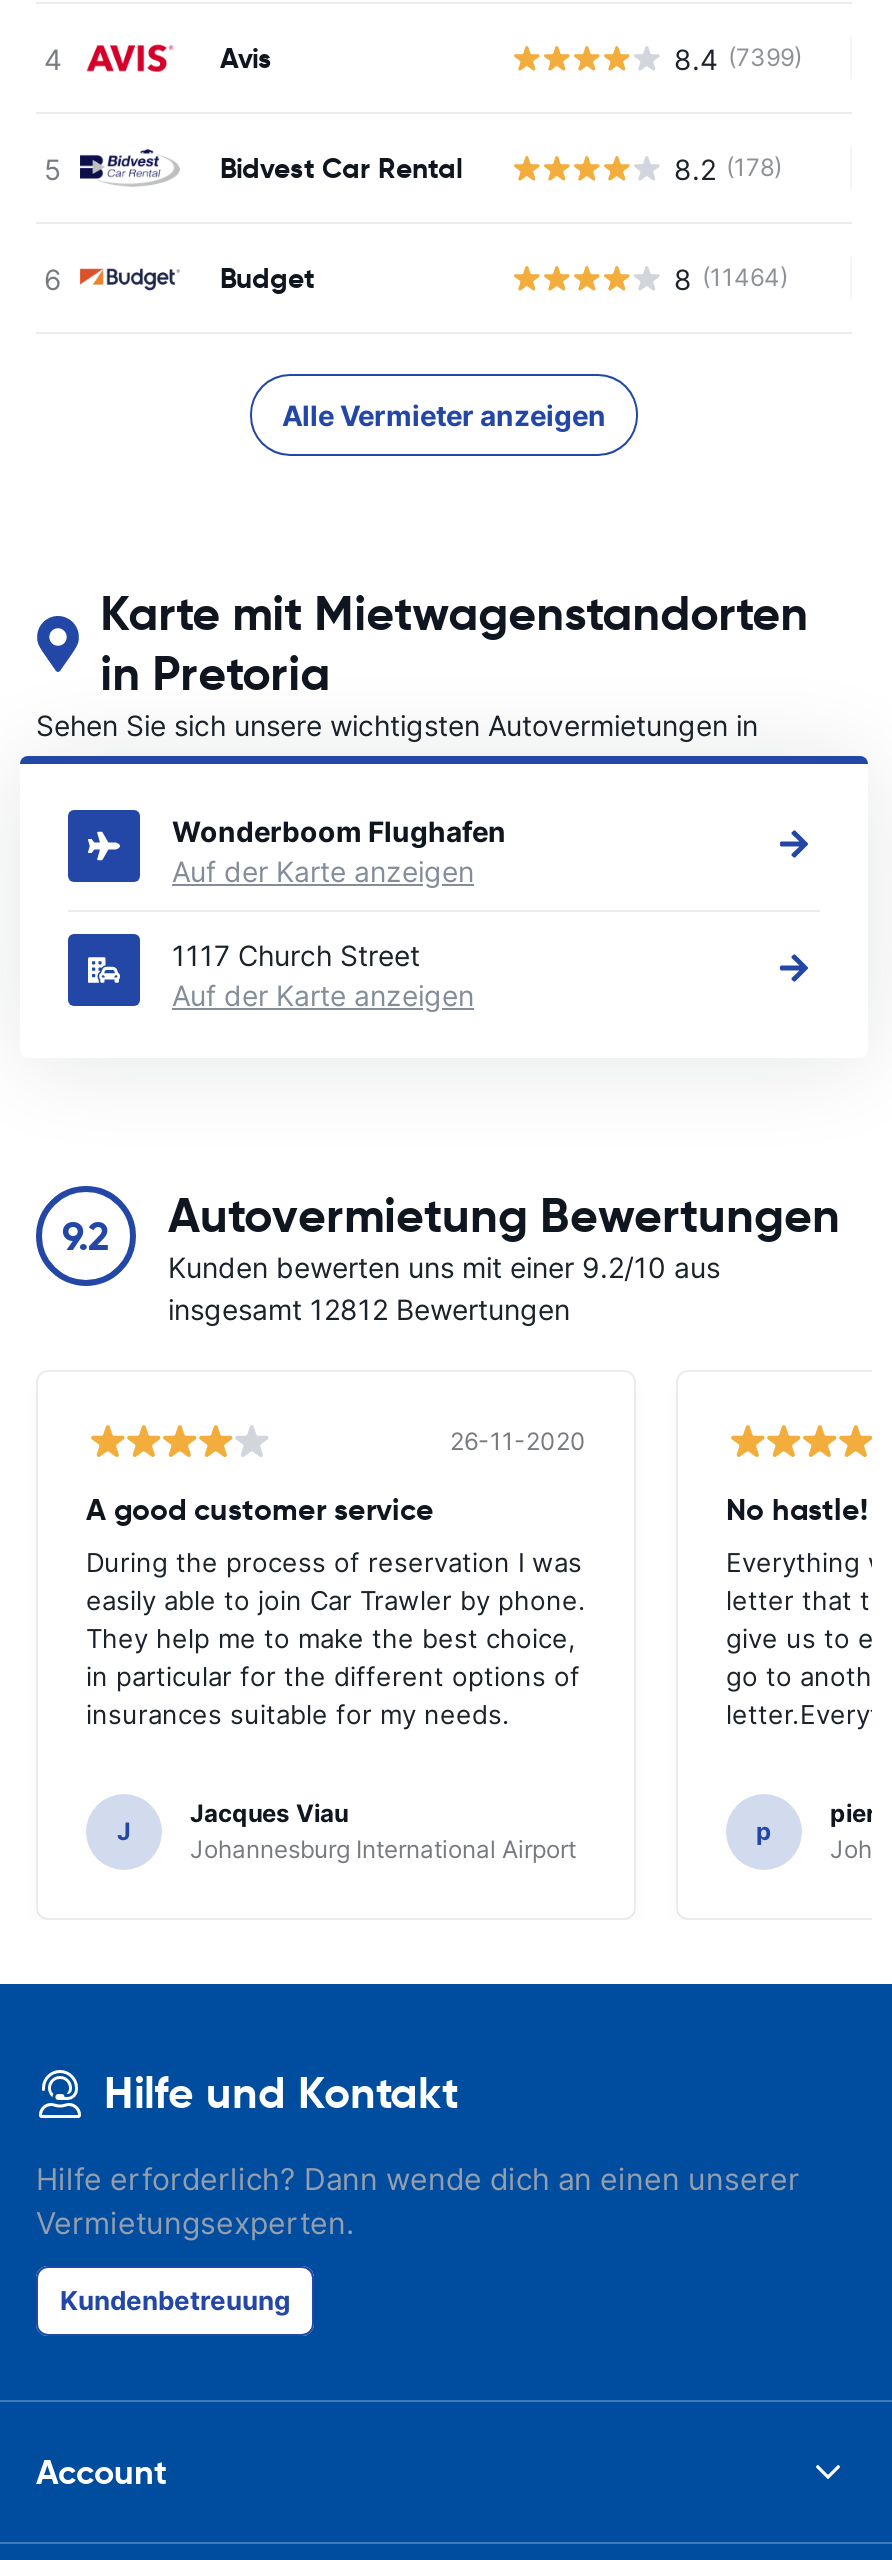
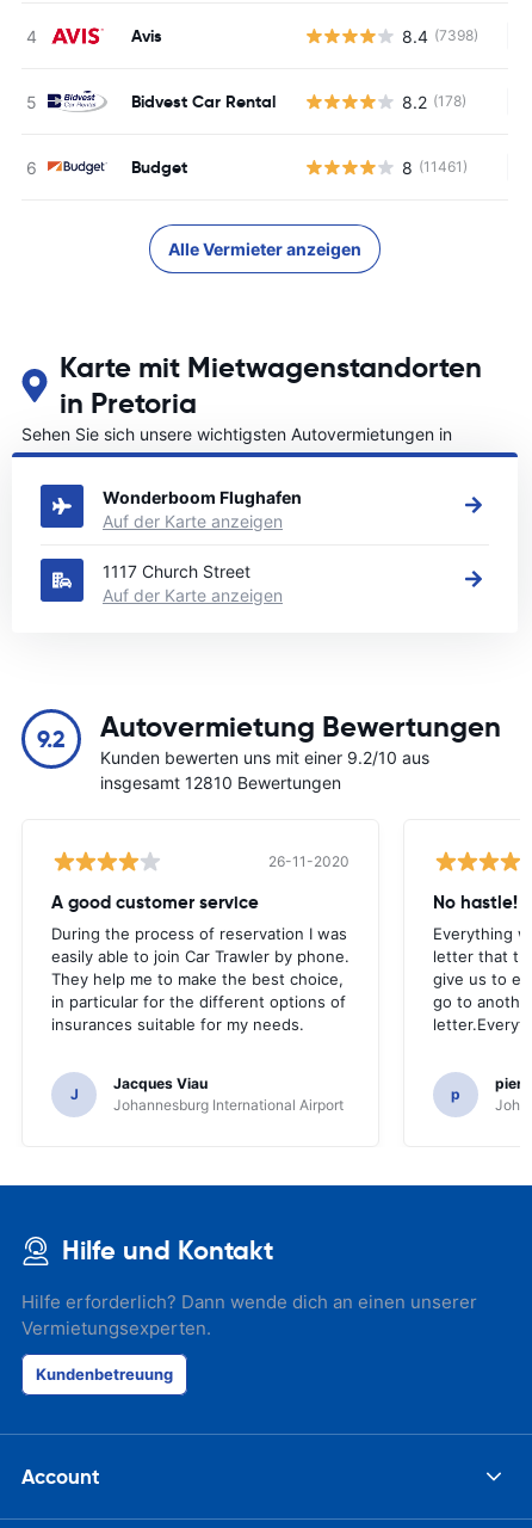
[674,41,802,75] 8.4 (7399) -> [402,26,478,46] 8.4 (7398)
[674,261,788,295] 8 (11464) -> [402,157,468,177] 8 (11461)
[168,1292,570,1326] insgesamt 12812 Bewertungen -> [100,772,341,793] insgesamt 12810 Bewertungen

